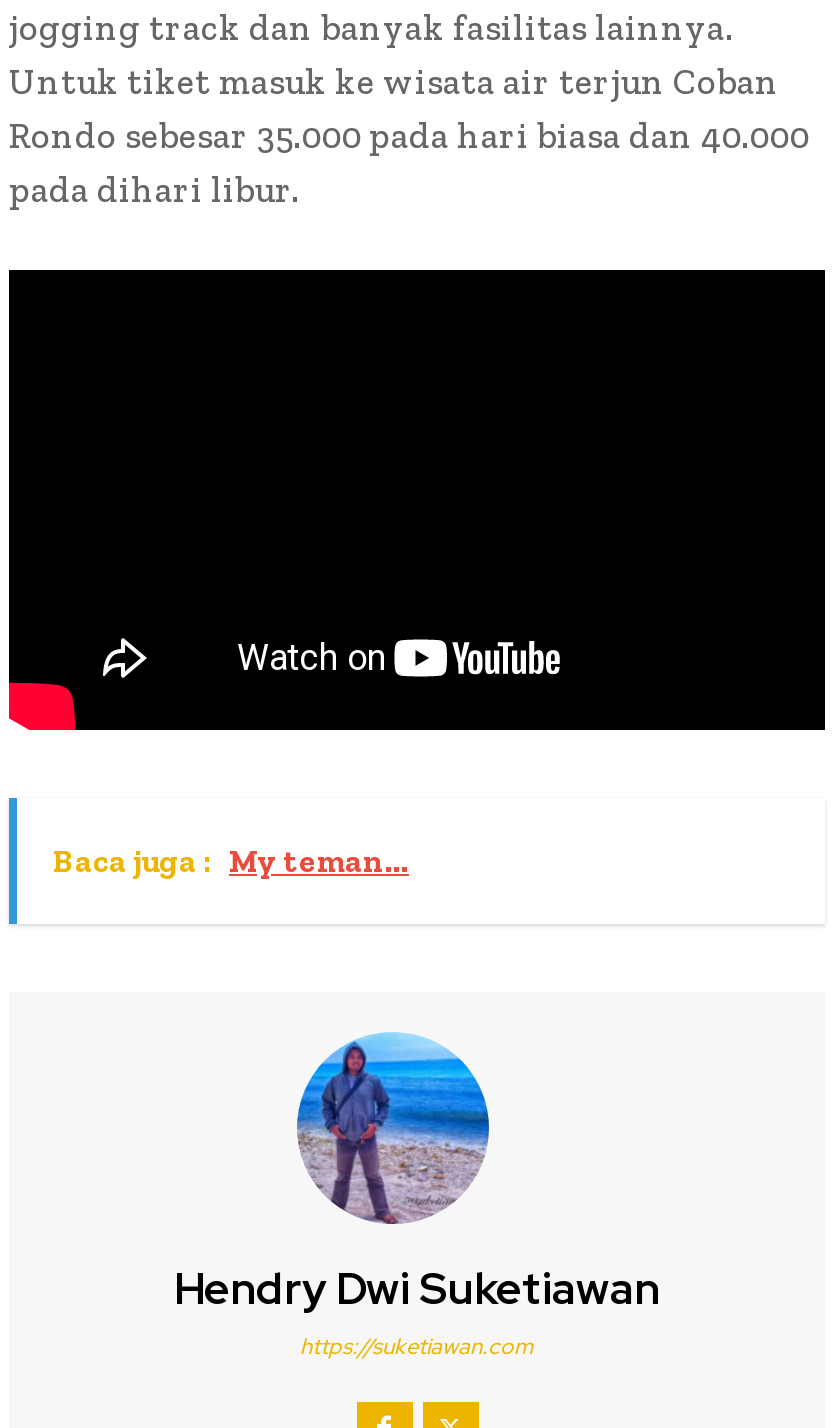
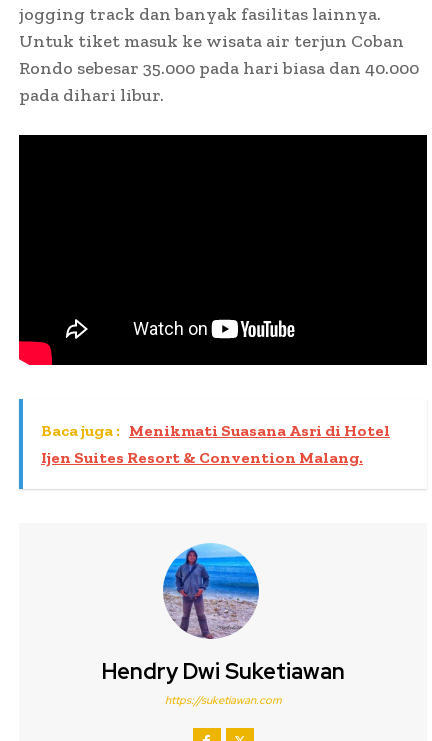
[53,841,409,879] Baca juga : My teman... -> [41,421,390,467] Baca juga : Menikmati Suasana Asri di Hotel | Ijen Suites Resort & Convention Malang.

